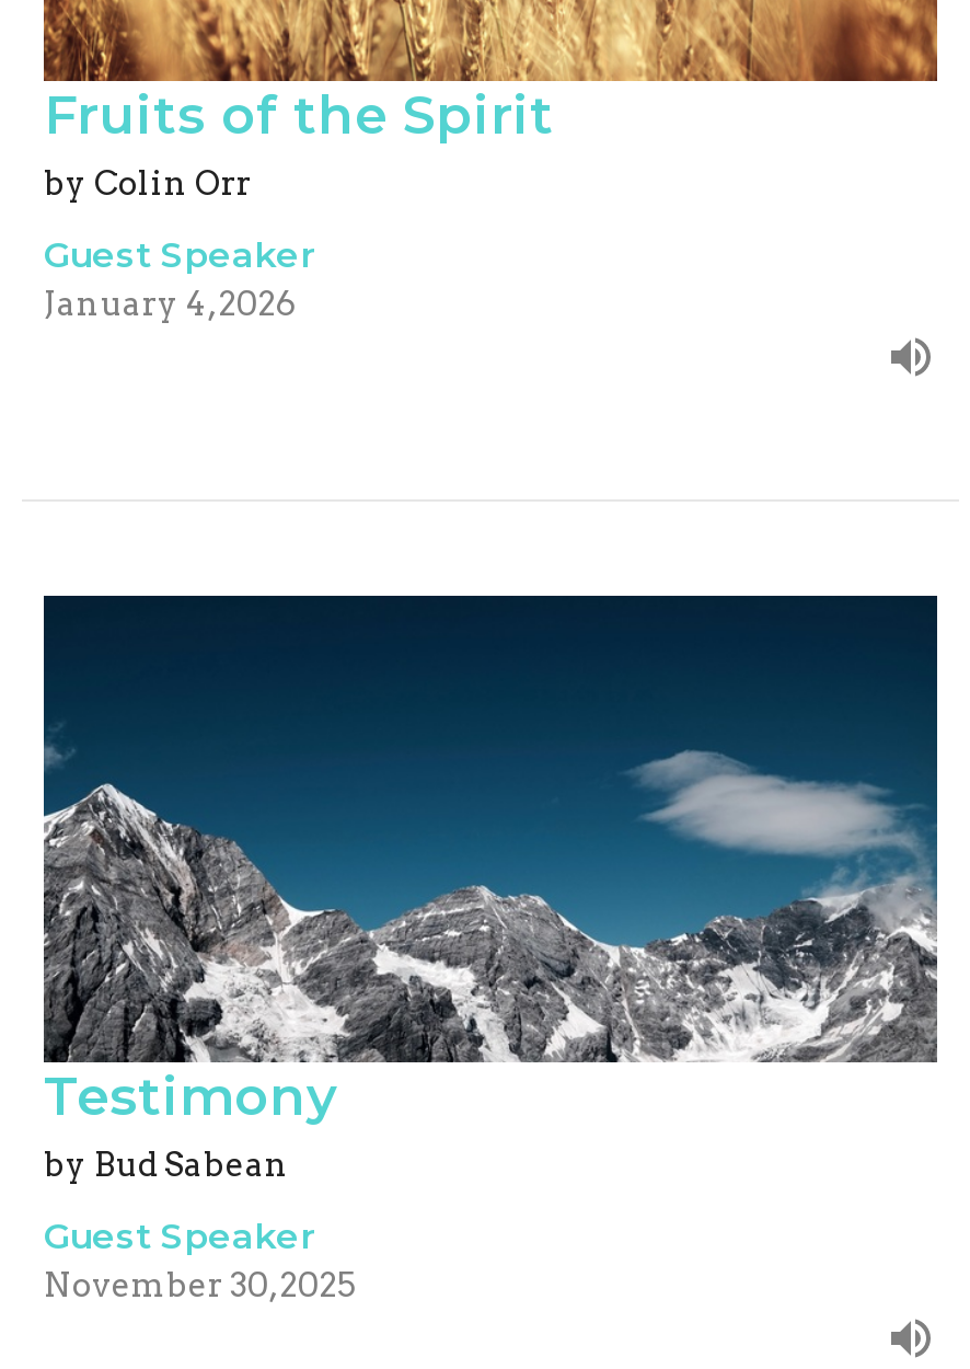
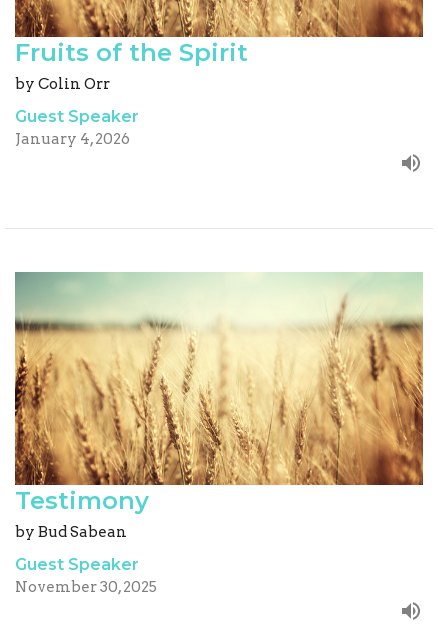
[42,594,939,1065] [image] -> [14,271,424,486] [image]

